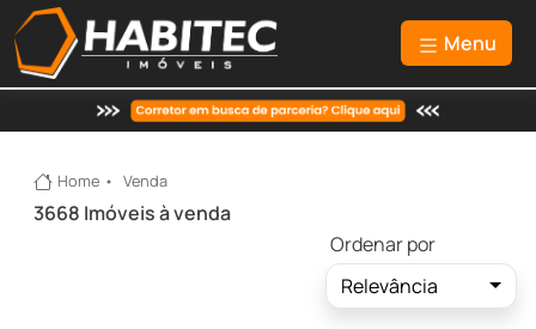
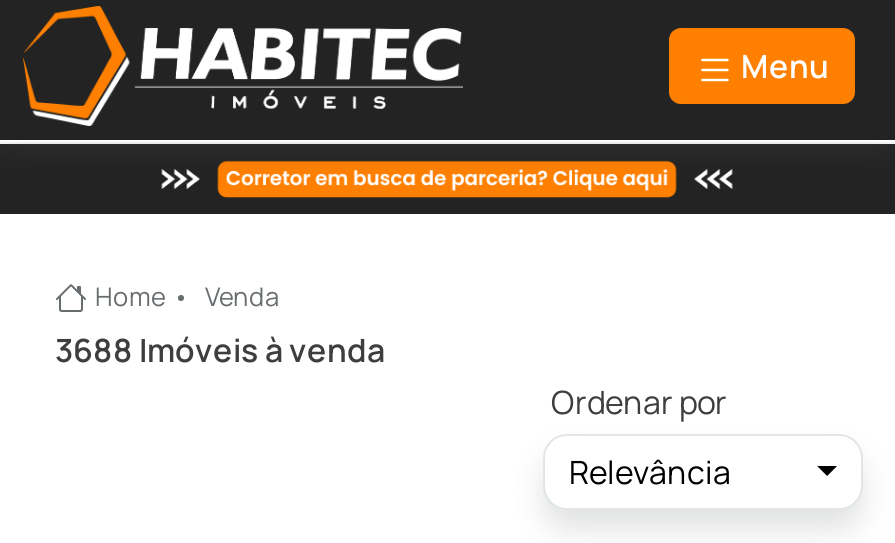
[33,200,231,226] 3668 Imóveis à venda -> [55,328,385,372] 3688 Imóveis à venda

